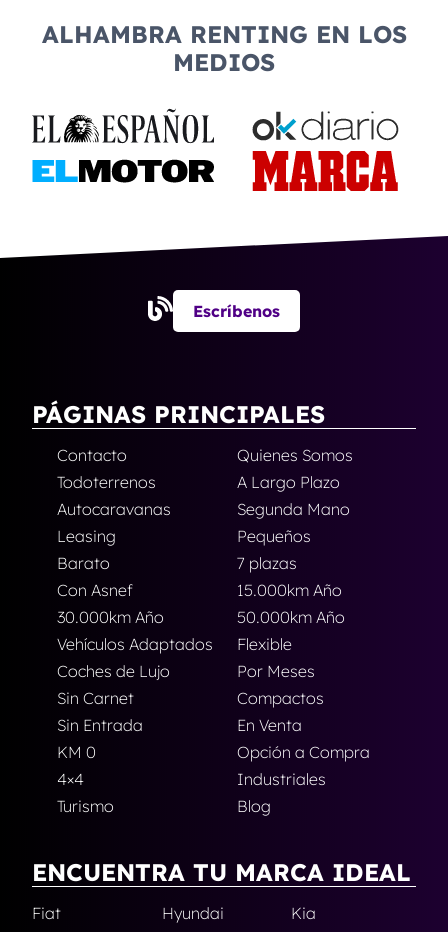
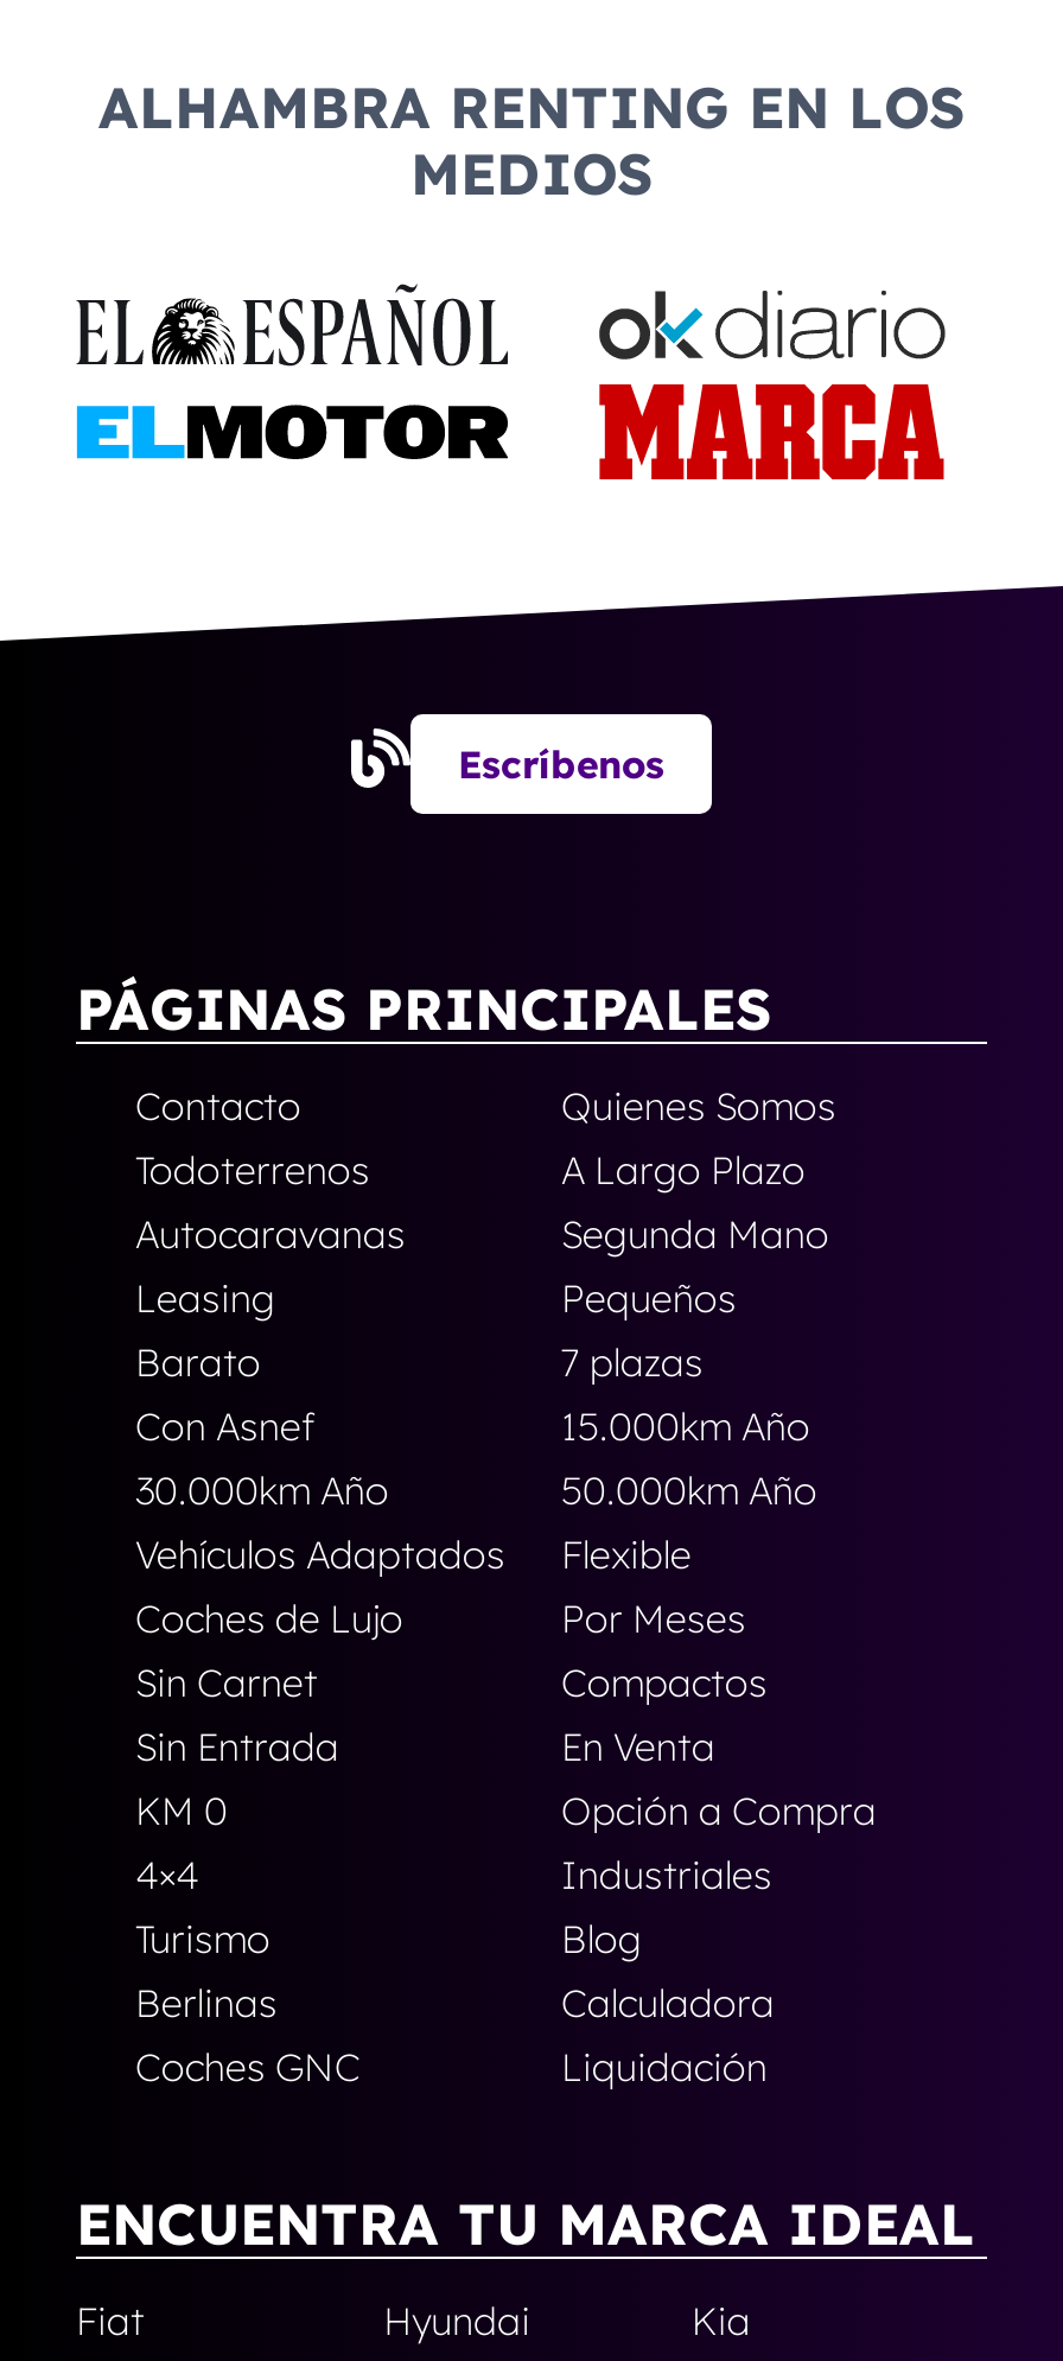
none -> [135,1979,775,2090] Berlinas | Calculadora | Coches GNC | Liquidación

